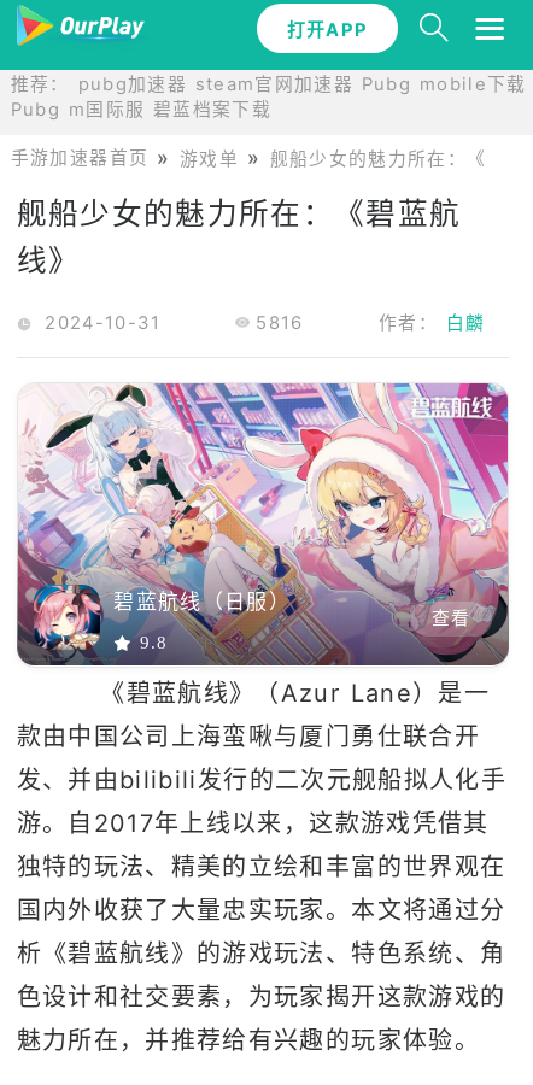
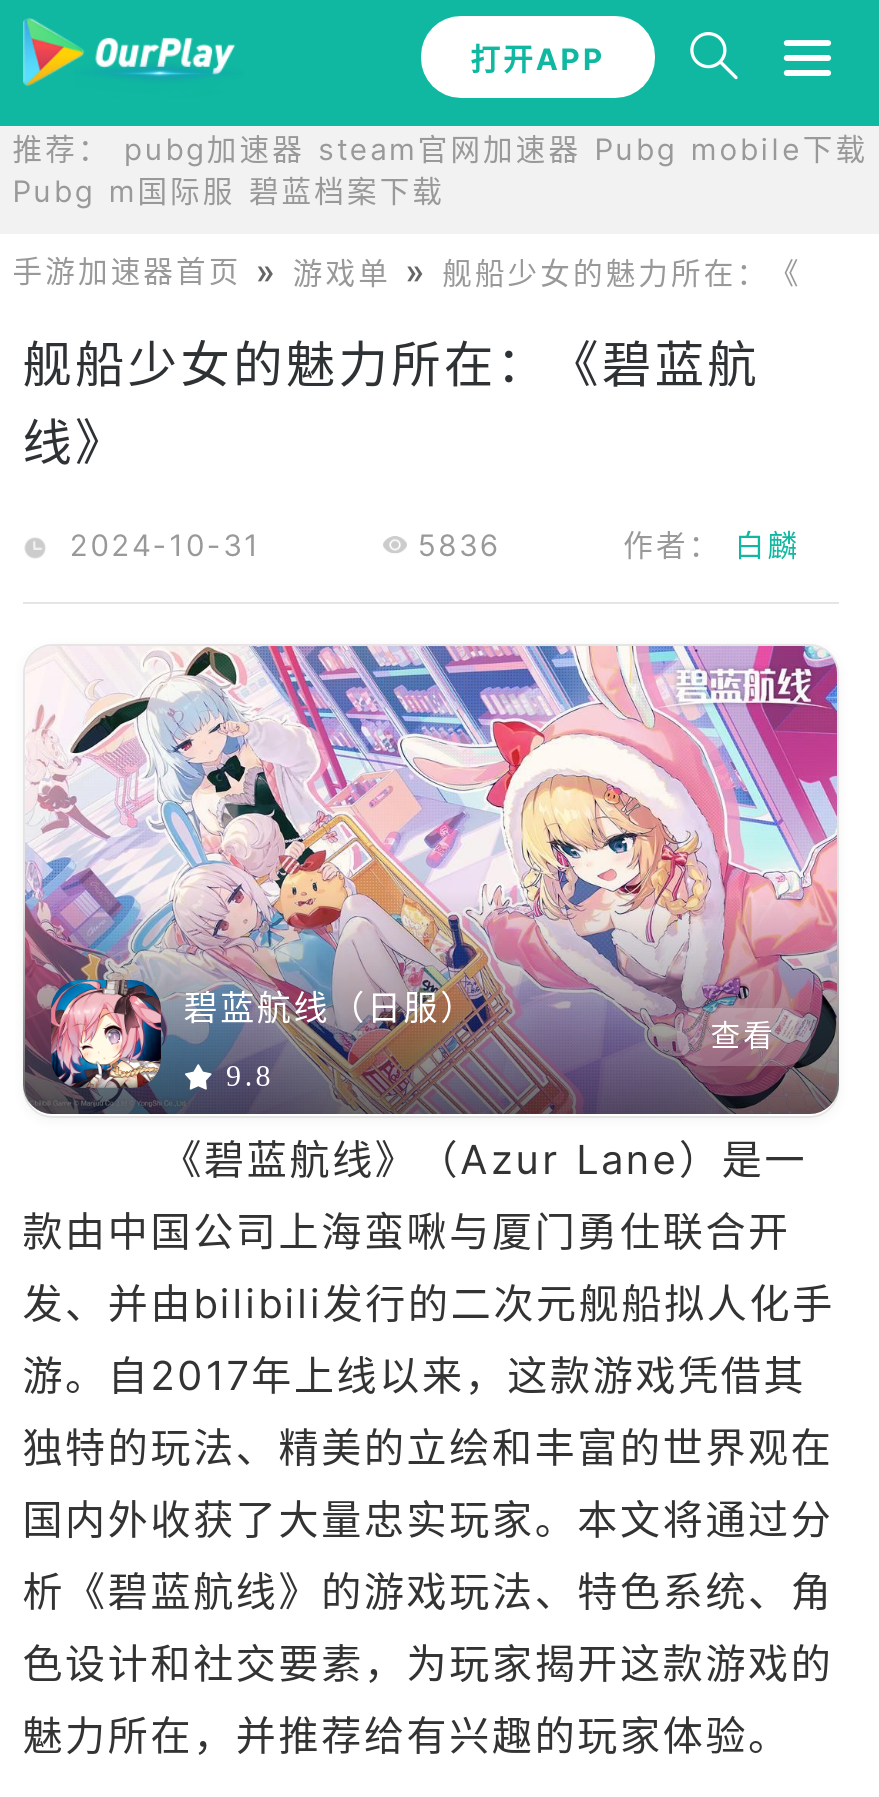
[256,312,304,334] 5816 -> [418,528,500,564] 5836

